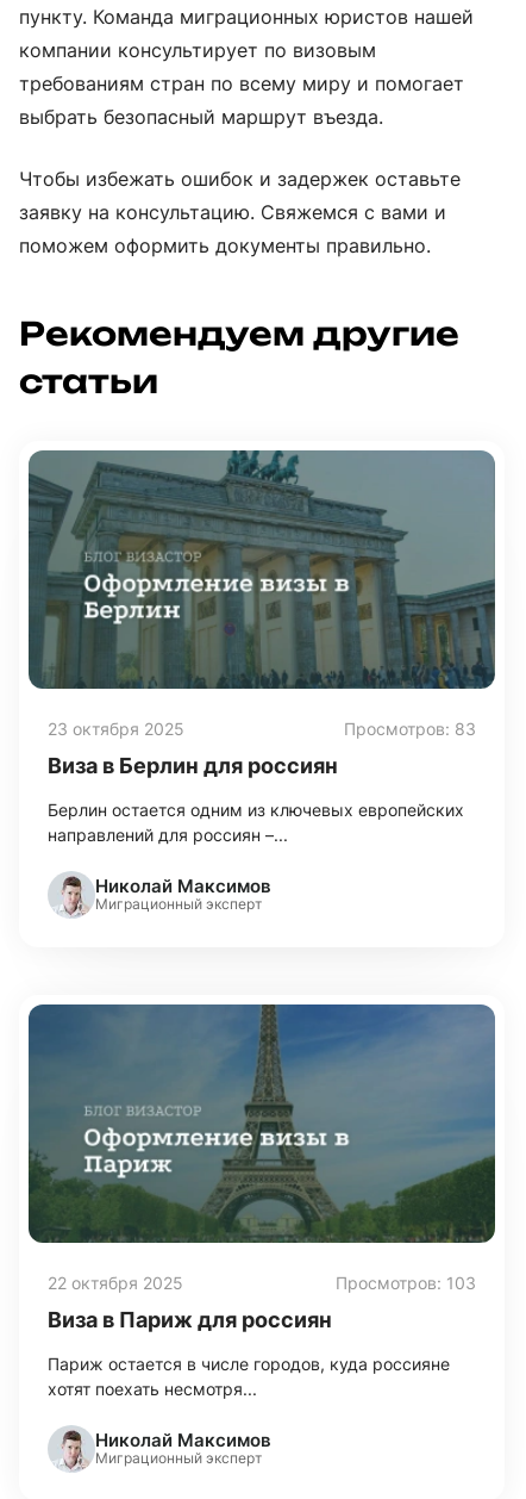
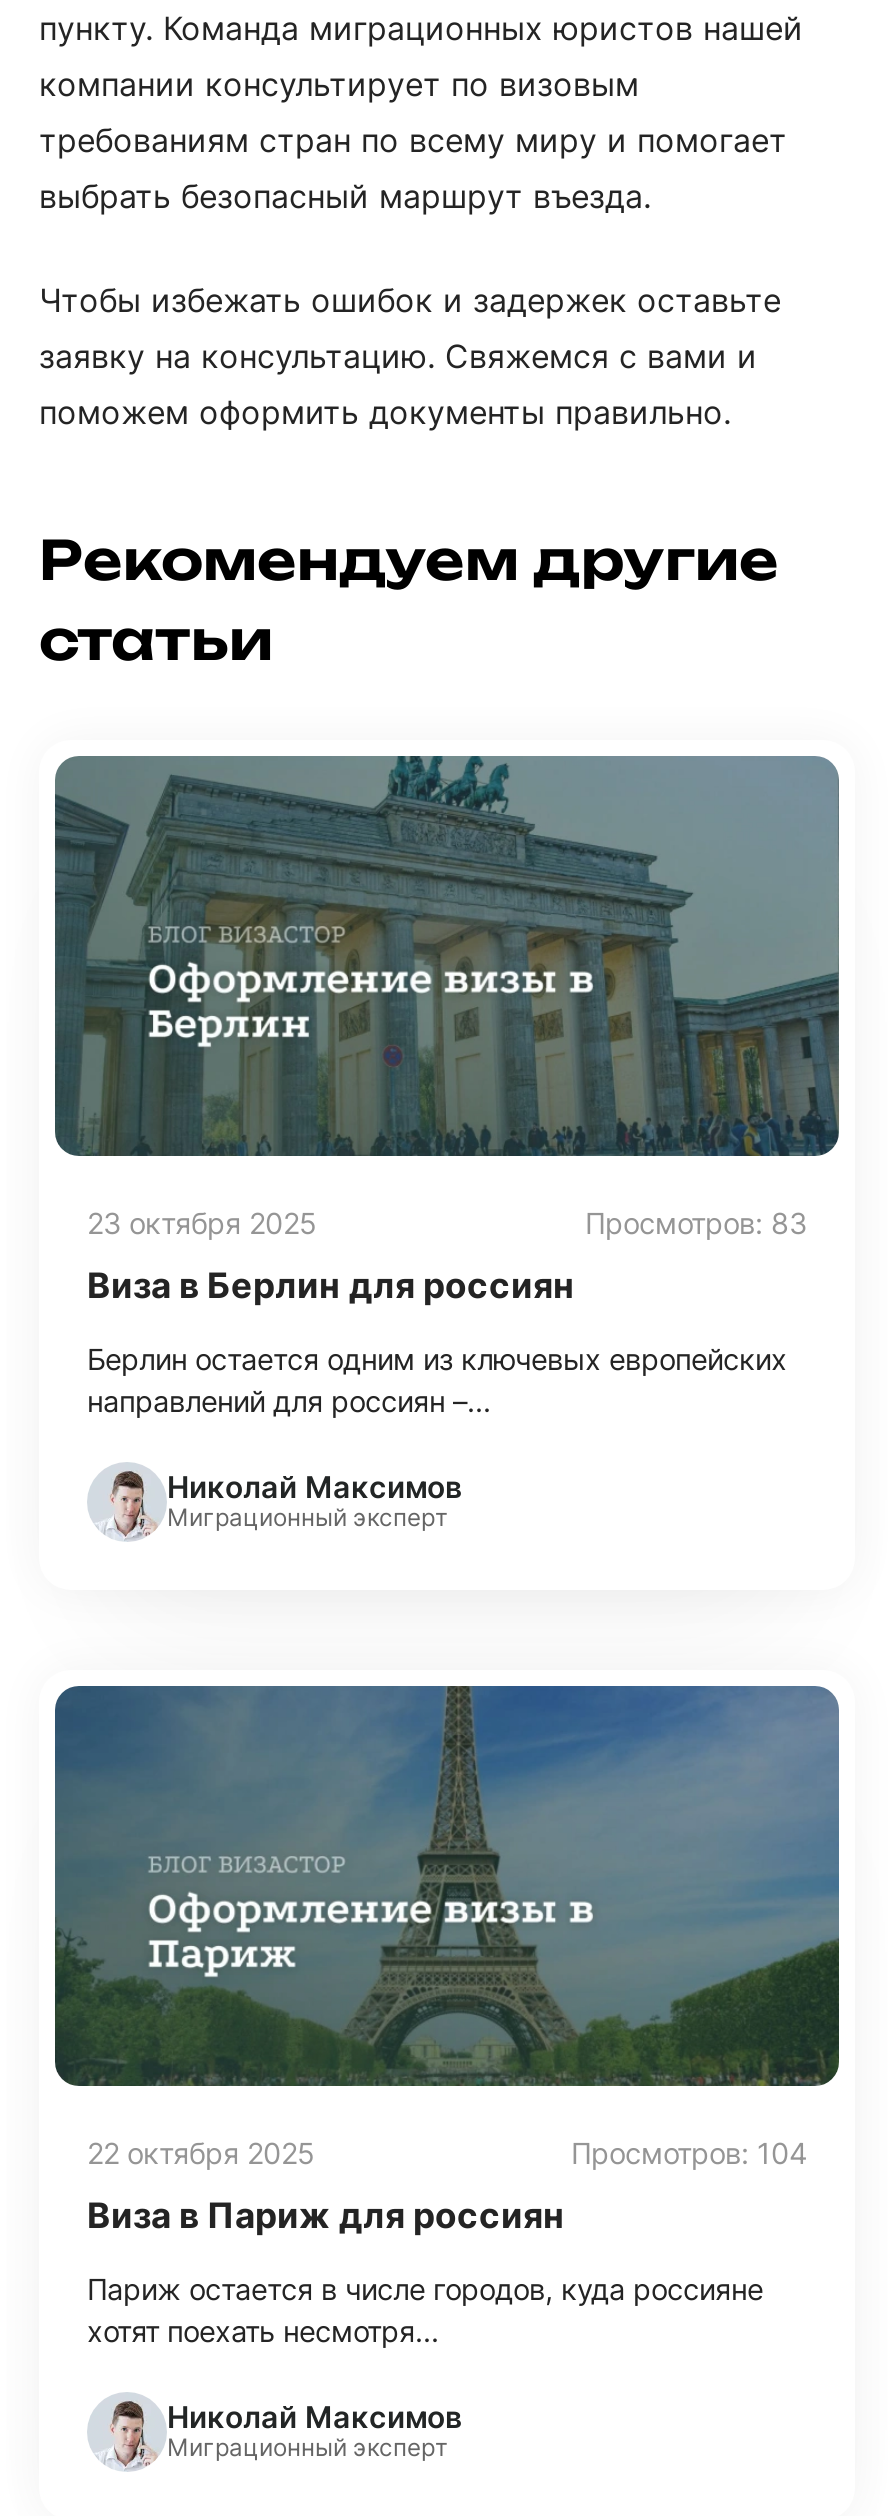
[336,1273,476,1293] Просмотров: 103 -> [571,2136,807,2170] Просмотров: 104

